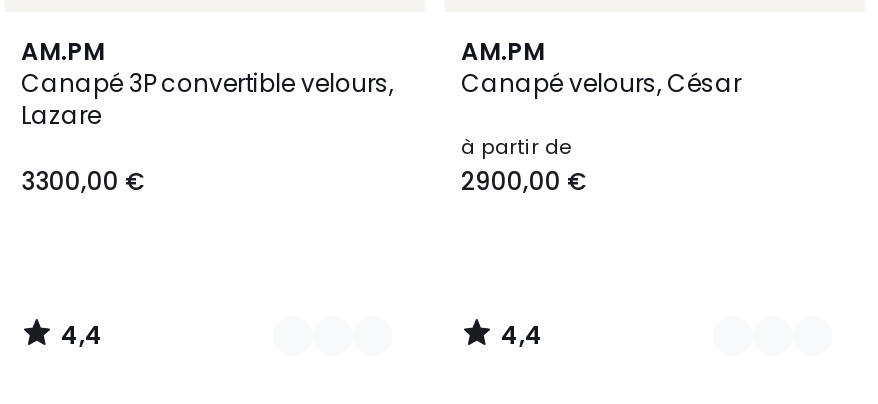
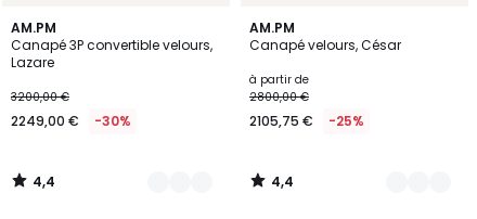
[21,164,145,198] 3300,00 € -> [11,89,131,130] 3200,00 € | 2249,00 € | -30%
[461,164,587,198] 2900,00 € -> [249,89,364,130] 2800,00 € | 2105,75 € | -25%

